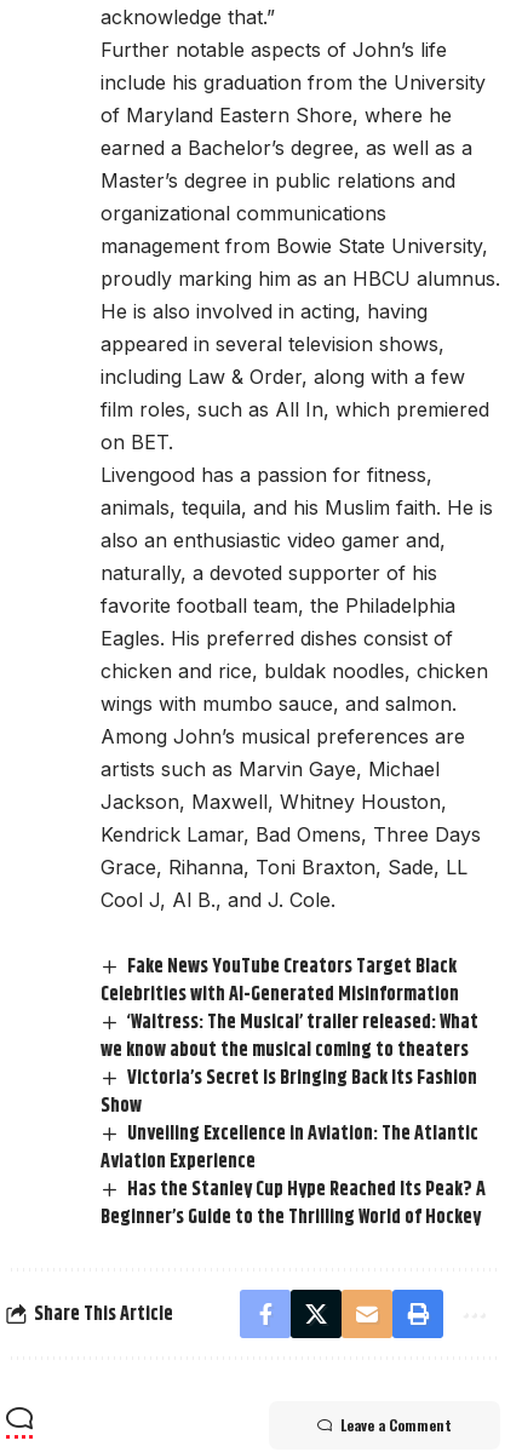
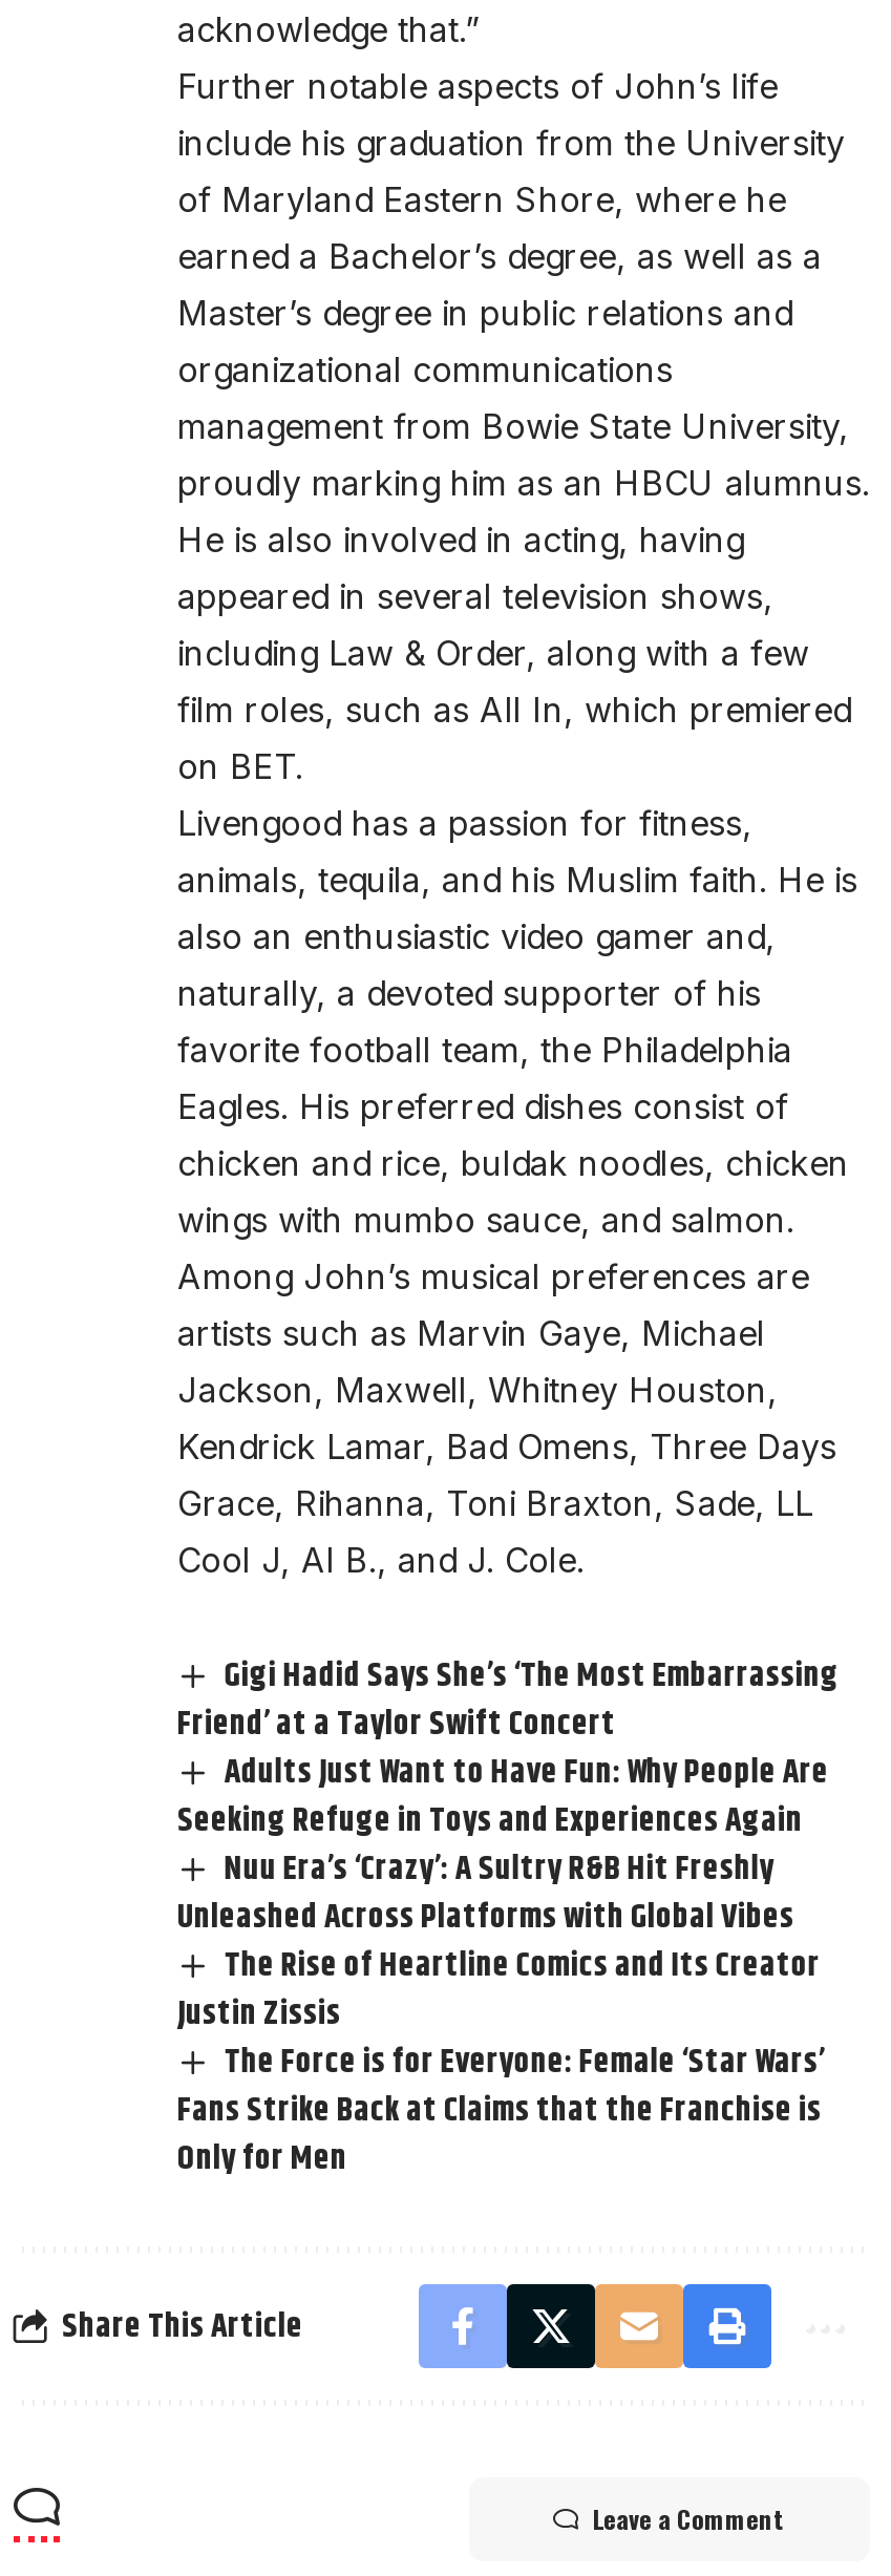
[101,952,486,1233] Fake News YouTube Creators Target Black | Celebrities with AI-Generated Misinformation | ‘Waitress: The Musical’ trailer released: What | we know about the musical coming to theaters | Victoria’s Secret Is Bringing Back Its Fashion | Show | Unveiling Excellence in Aviation: The Atlantic | Aviation Experience | Has the Stanley Cup Hype Reached Its Peak? A | Beginner’s Guide to the Thrilling World of Hockey -> [177,1650,839,2186] Gigi Hadid Says She’s ‘The Most Embarrassing | Friend’ at a Taylor Swift Concert | Adults Just Want to Have Fun: Why People Are | Seeking Refuge in Toys and Experiences Again | Nuu Era’s ‘Crazy’: A Sultry R&B Hit Freshly | Unleashed Across Platforms with Global Vibes | The Rise of Heartline Comics and Its Creator | Justin Zissis | The Force is for Everyone: Female ‘Star Wars’ | Fans Strike Back at Claims that the Franchise is | Only for Men

